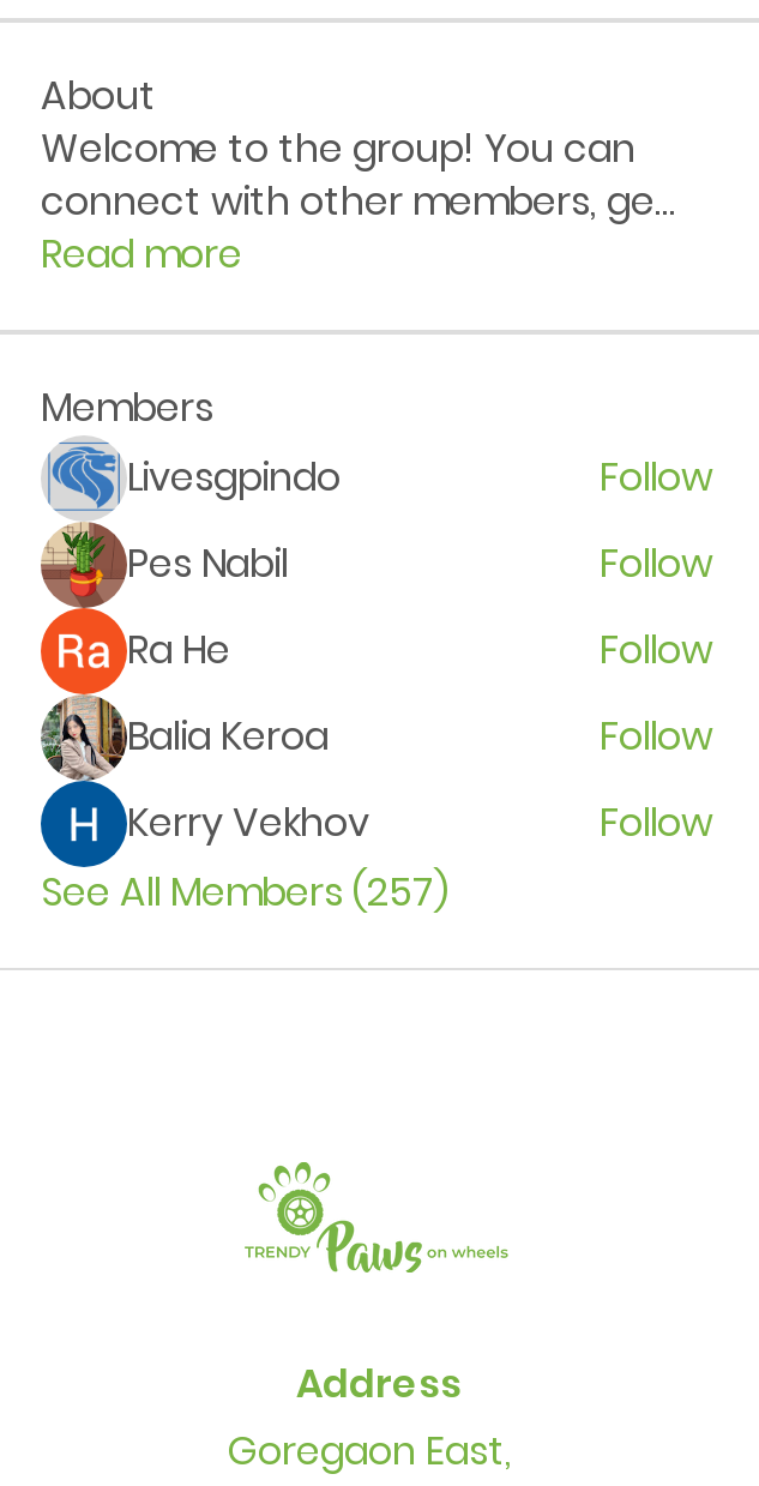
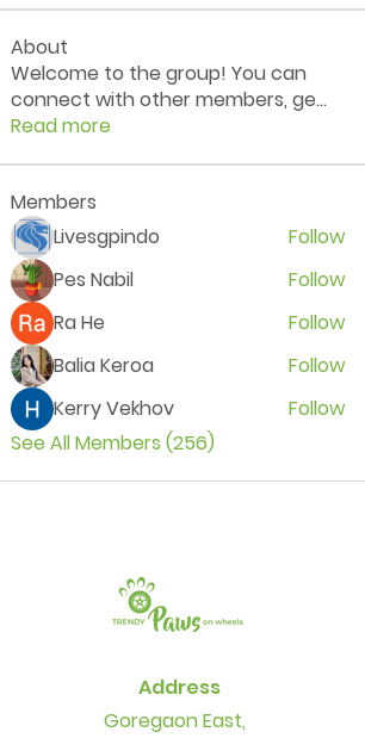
[41,865,448,920] See All Members (257) -> [11,429,215,457] See All Members (256)

